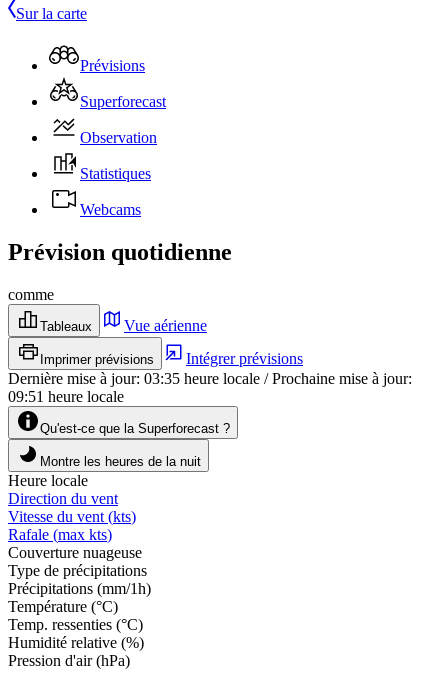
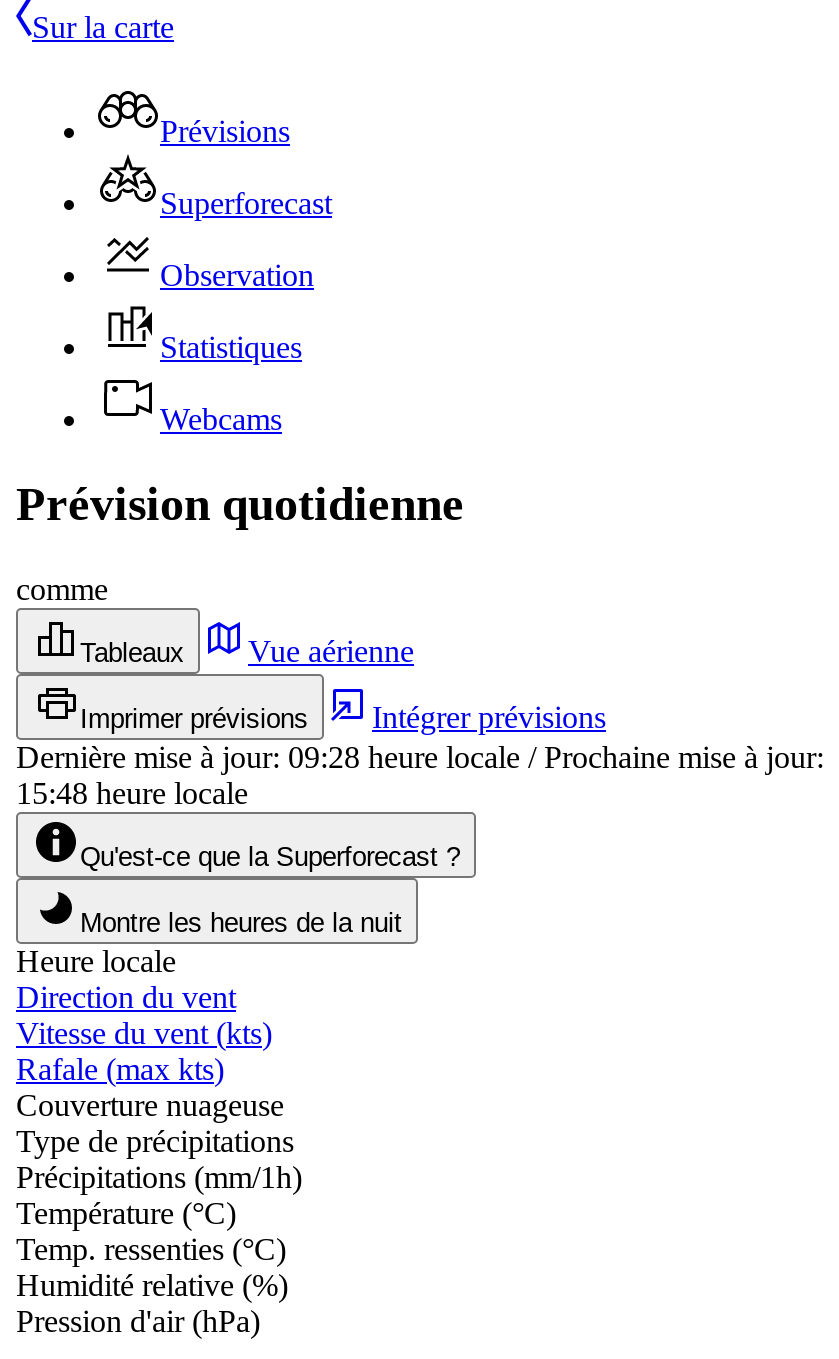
[8,370,412,387] Dernière mise à jour:03:35 heure locale / Prochaine mise à jour: -> [16,739,824,773] Dernière mise à jour:09:28 heure locale / Prochaine mise à jour:
[8,388,124,405] 09:51 heure locale -> [16,775,248,809] 15:48 heure locale

